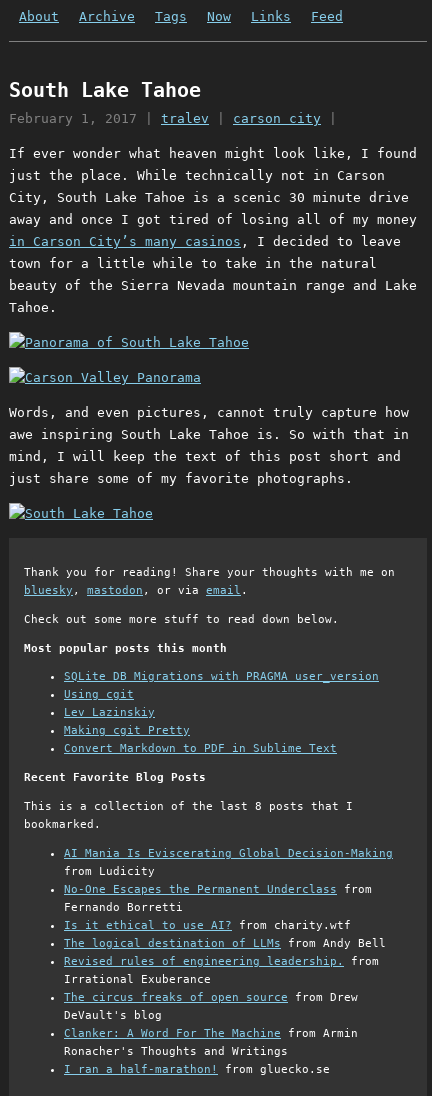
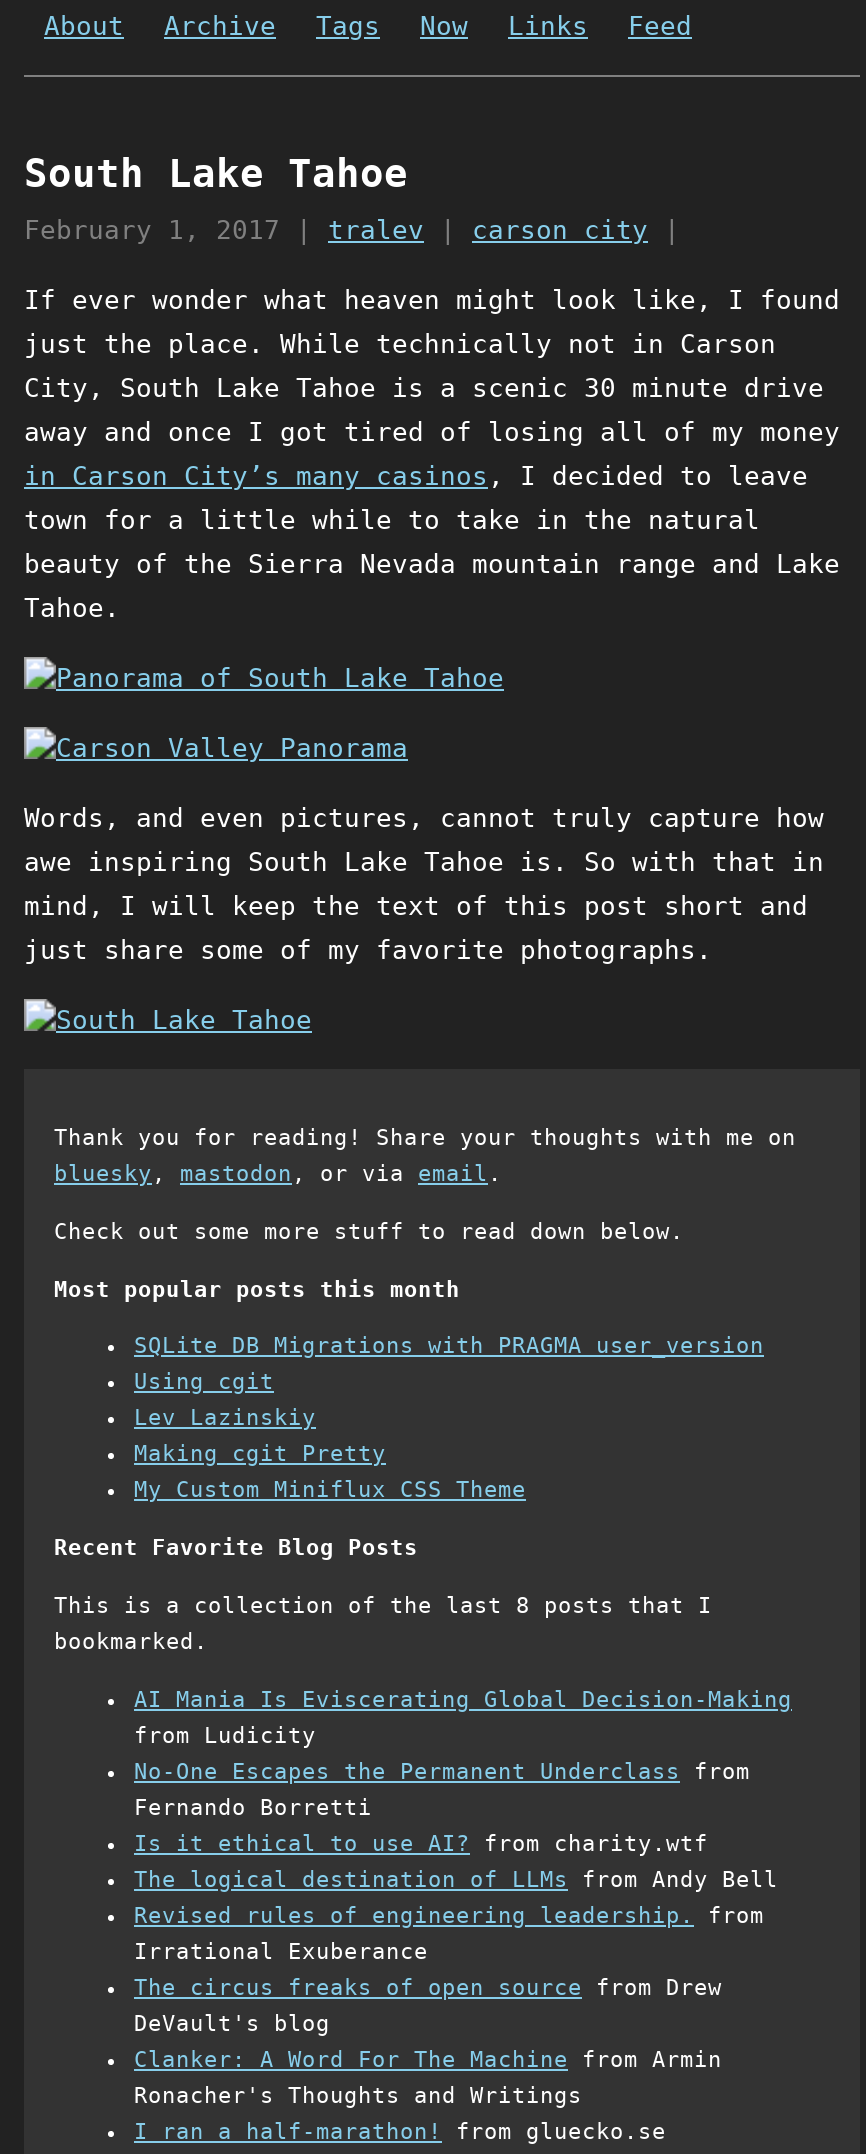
[64,742,337,755] Convert Markdown to PDF in Sublime Text -> [134,1478,526,1504] My Custom Miniflux CSS Theme

